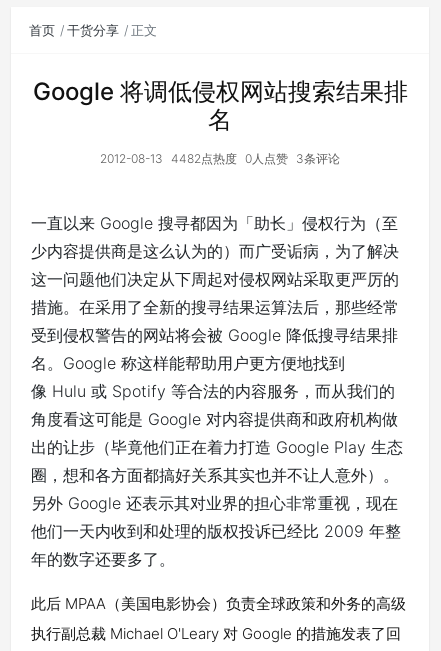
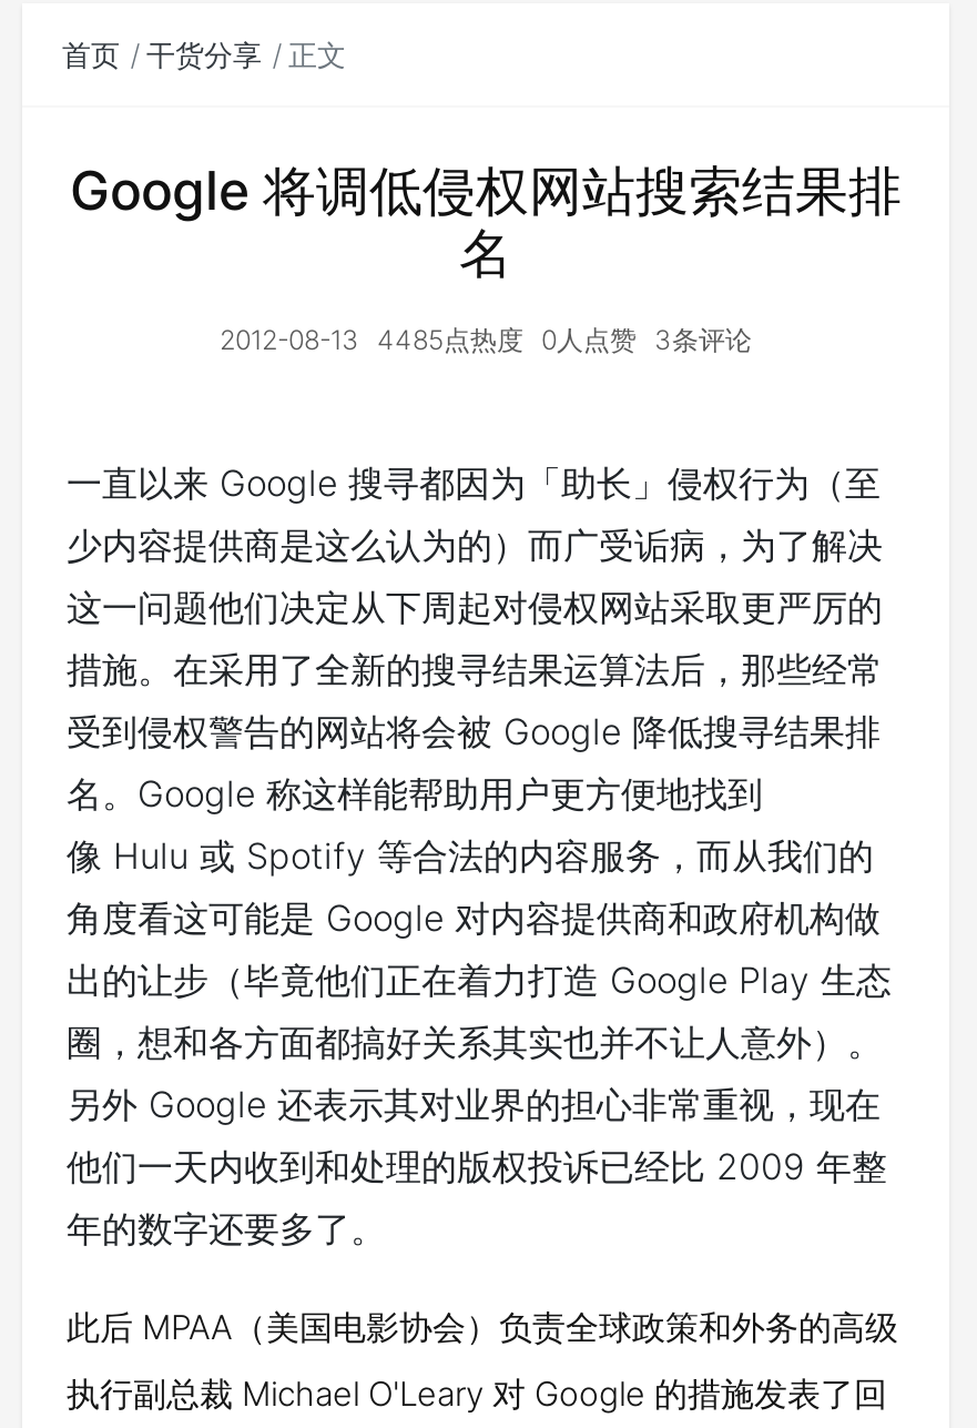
[100,151,340,166] 2012-08-13 4482点热度 0人点赞 3条评论 -> [220,323,752,356] 2012-08-13 4485点热度 0人点赞 3条评论

